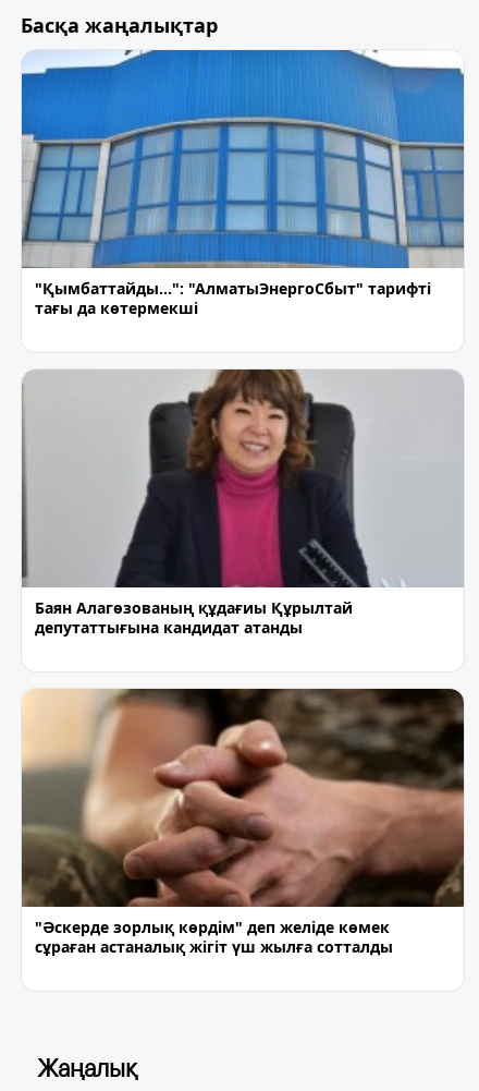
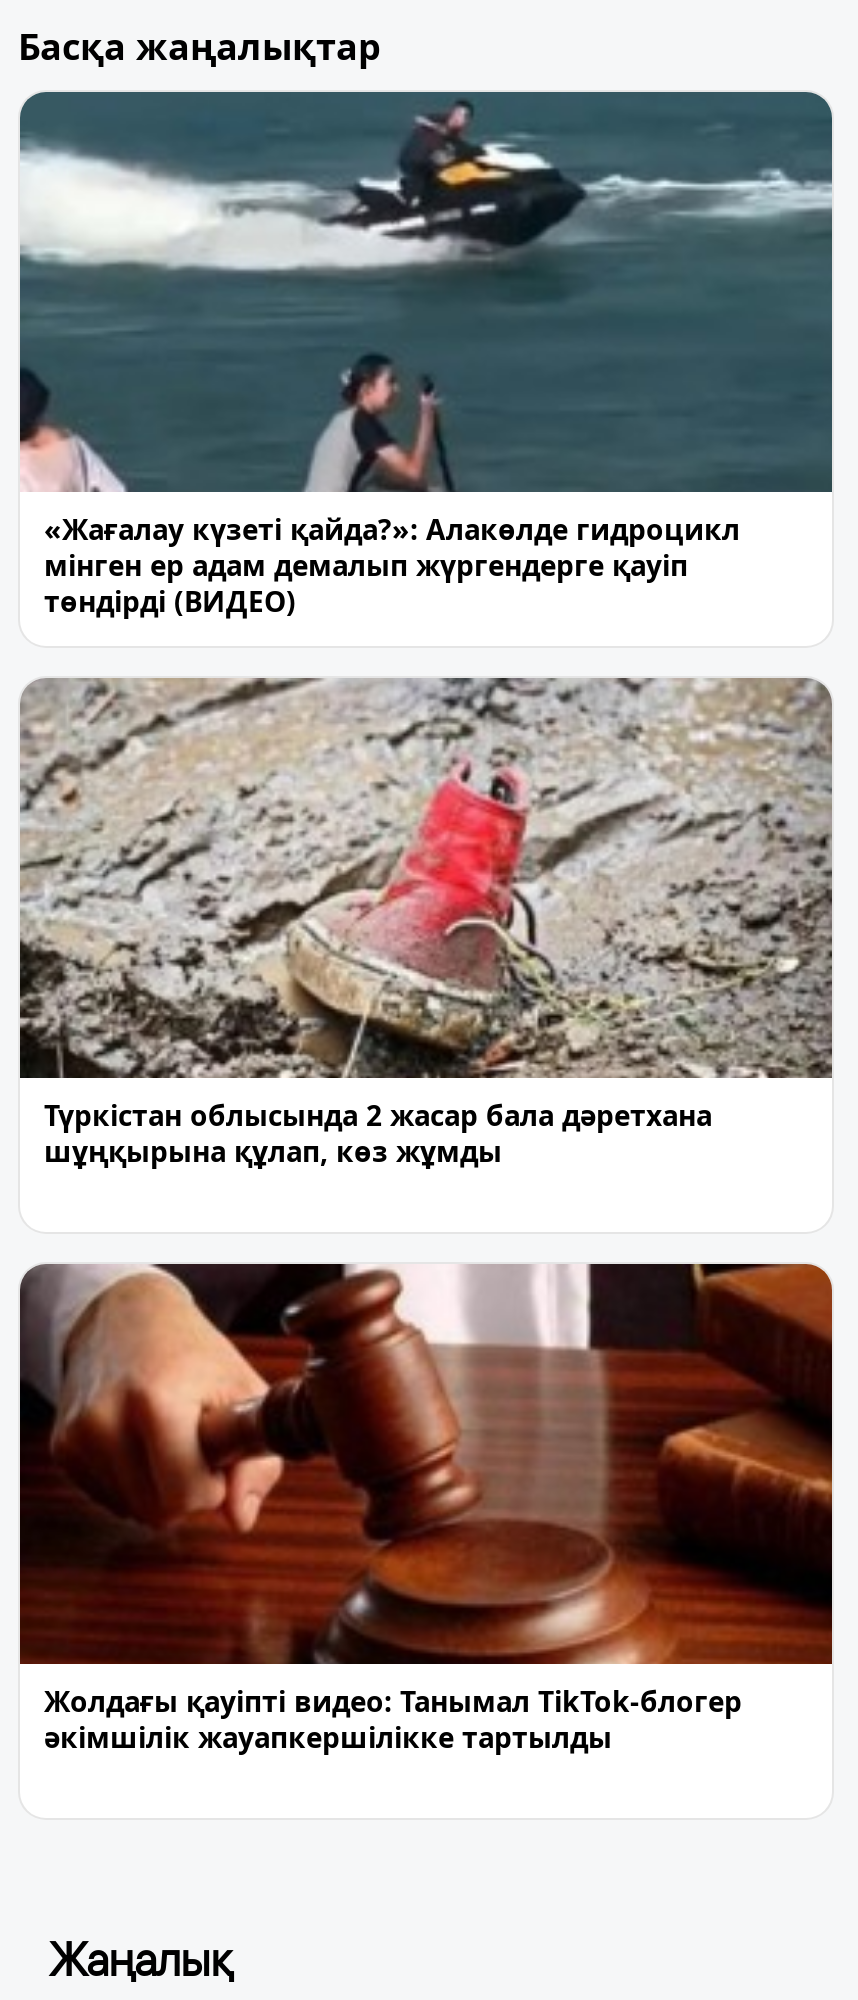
[21,49,465,318] [image] | "Қымбаттайды...": "АлматыЭнергоСбыт" тарифті | тағы да көтермекші -> [18,90,834,620] [image] | «Жағалау күзеті қайда?»: Алакөлде гидроцикл | мінген ер адам демалып жүргендерге қауіп | төндірді (ВИДЕО)
[22,368,463,637] [image] | Баян Алагөзованың құдағиы Құрылтай | депутаттығына кандидат атанды -> [20,678,832,1170] [image] | Түркістан облысында 2 жасар бала дәретхана | шұңқырына құлап, көз жұмды
[21,688,465,957] [image] | "Әскерде зорлық көрдім" деп желіде көмек | сұраған астаналық жігіт үш жылға сотталды -> [18,1262,834,1756] [image] | Жолдағы қауіпті видео: Танымал TikTok-блогер | әкімшілік жауапкершілікке тартылды

